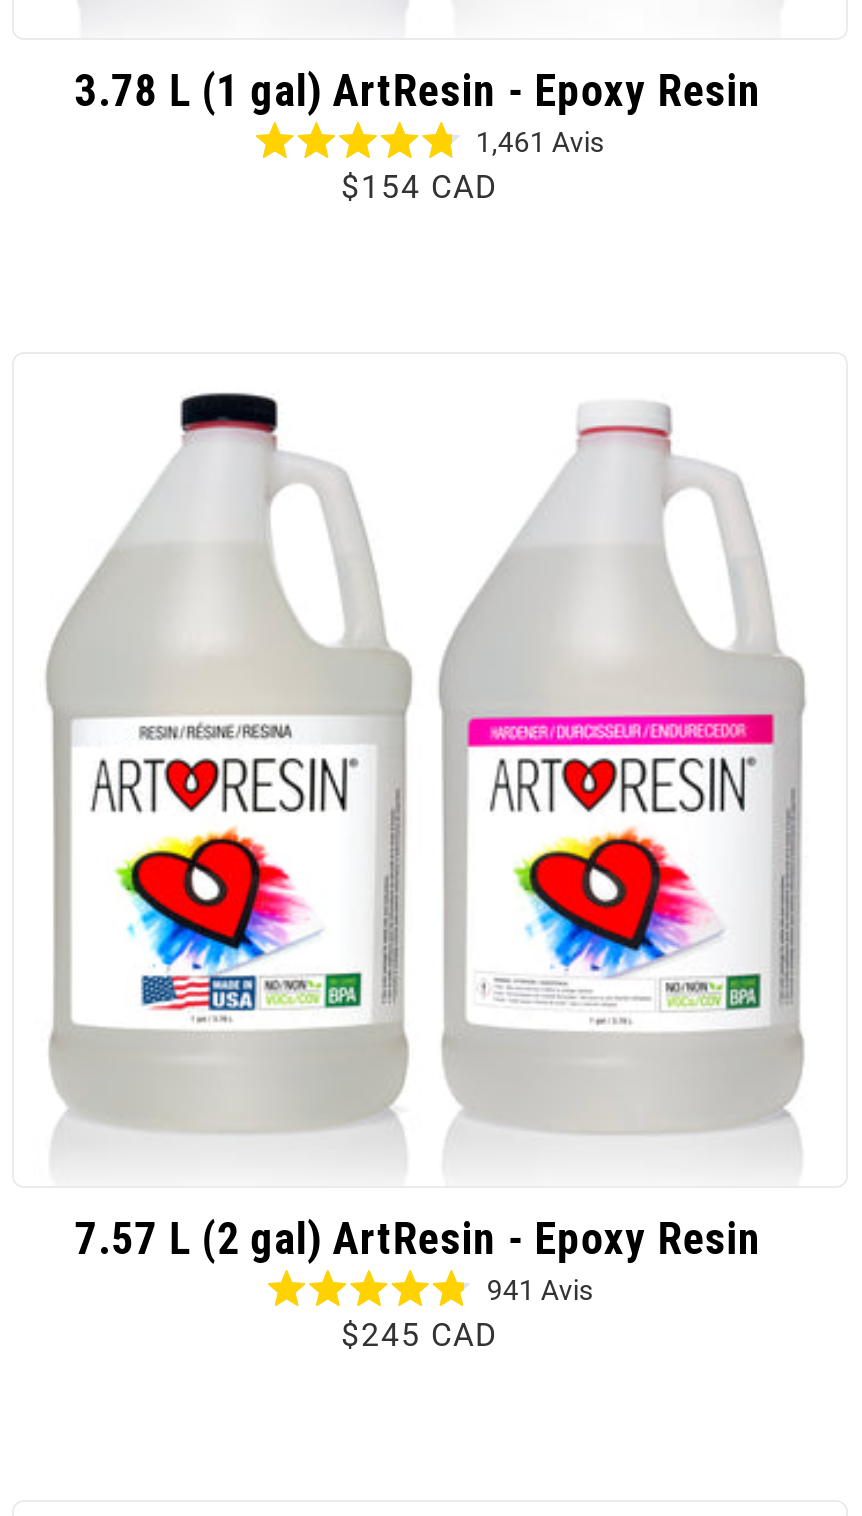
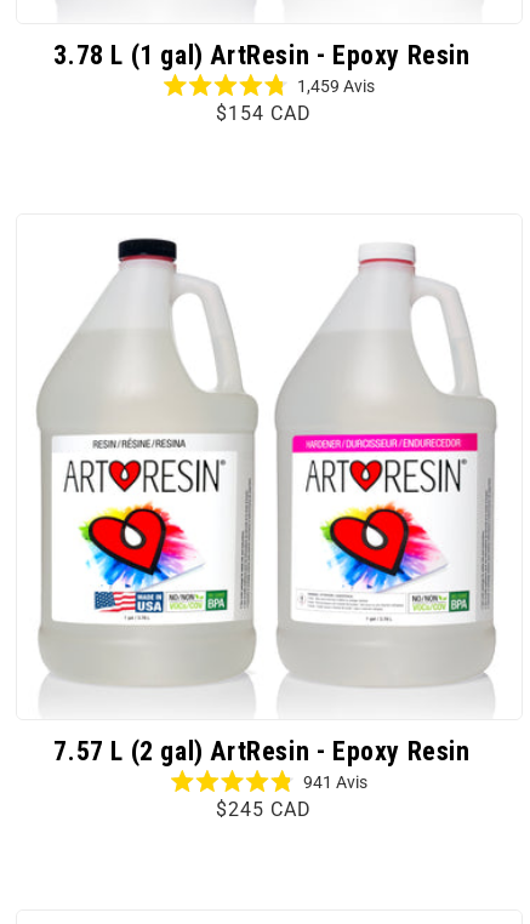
[476,126,604,158] 1,461 Avis -> [297,77,375,96] 1,459 Avis

